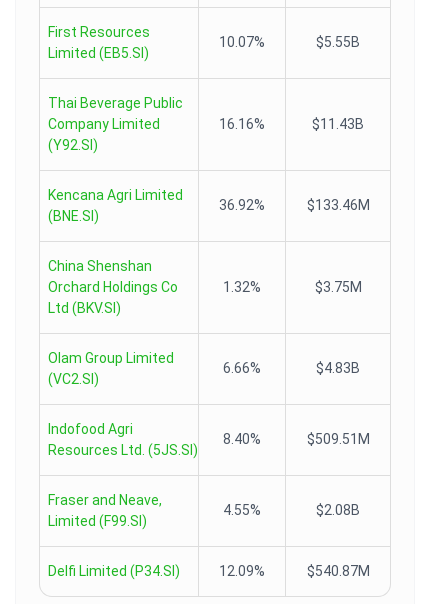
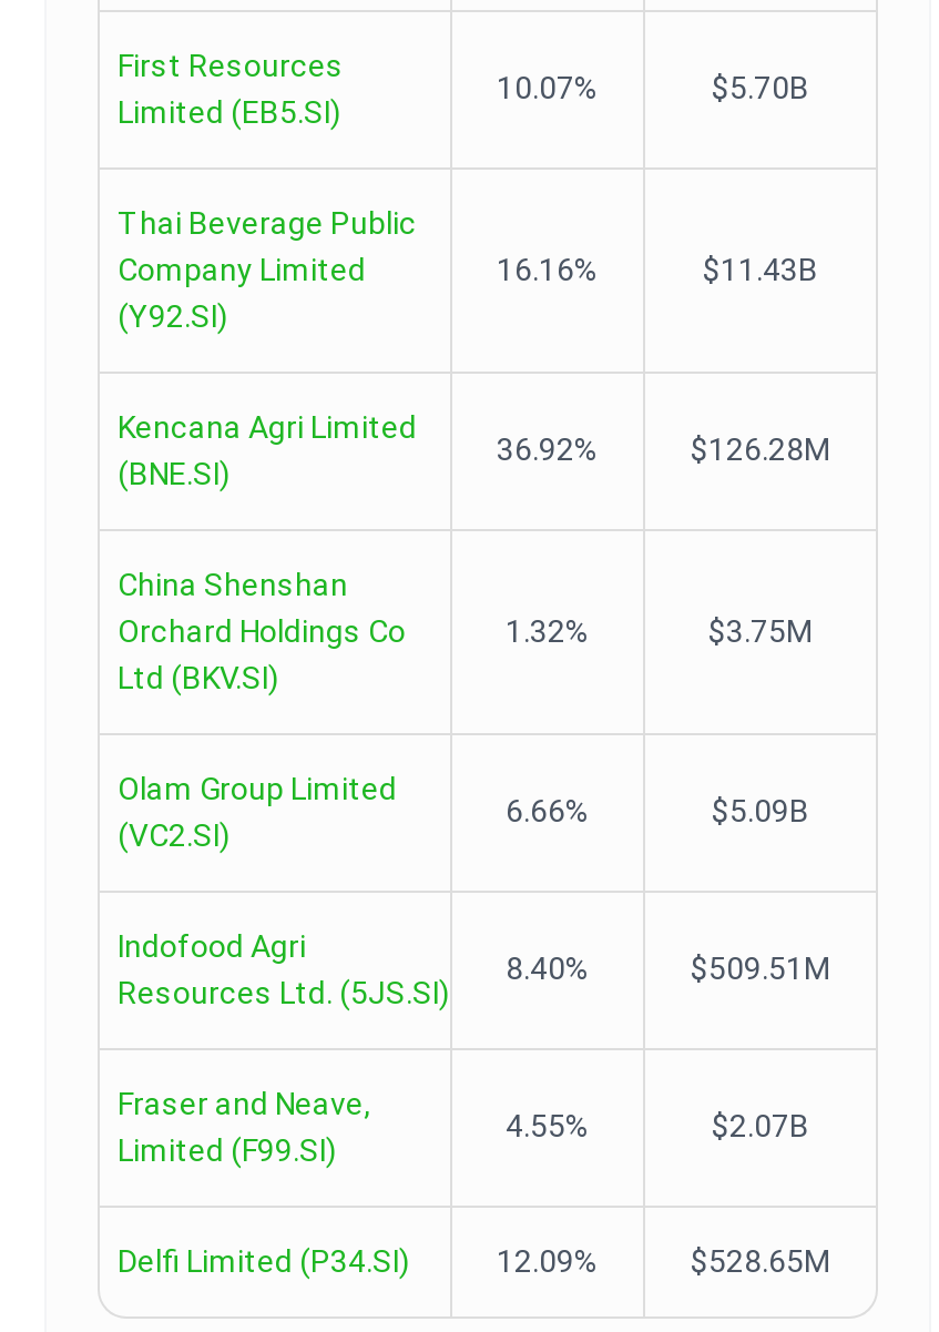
[316,34,360,50] $5.55B -> [712,70,809,105] $5.70B
[306,197,369,213] $133.46M -> [691,431,830,467] $126.28M
[316,360,360,376] $4.83B -> [712,793,809,828] $5.09B
[316,502,360,518] $2.08B -> [712,1108,809,1143] $2.07B
[306,563,369,579] $540.87M -> [691,1243,830,1279] $528.65M

